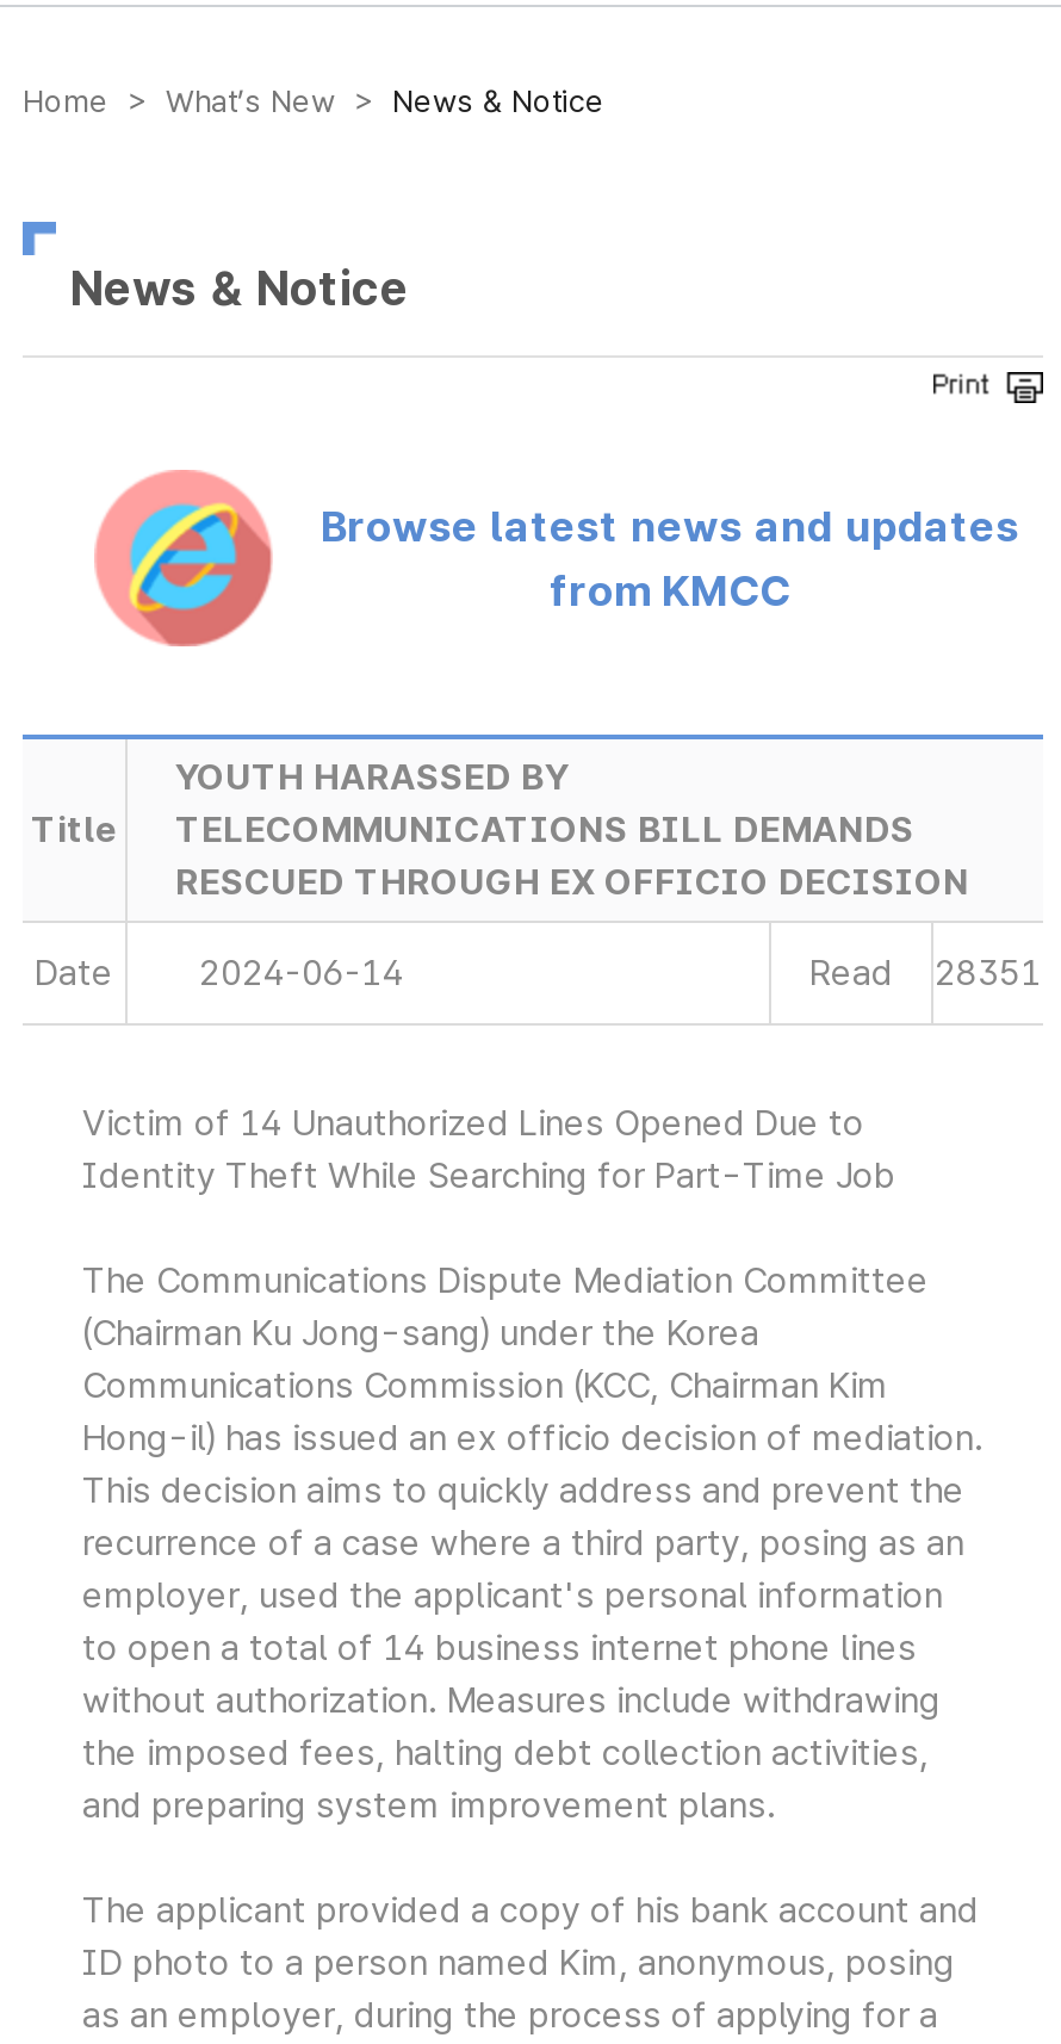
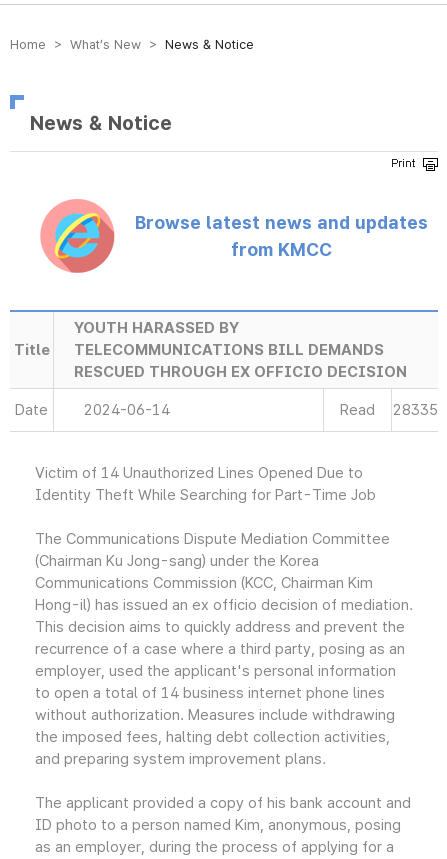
[809,952,1042,995] Read 28351 -> [340,401,437,419] Read 28335

